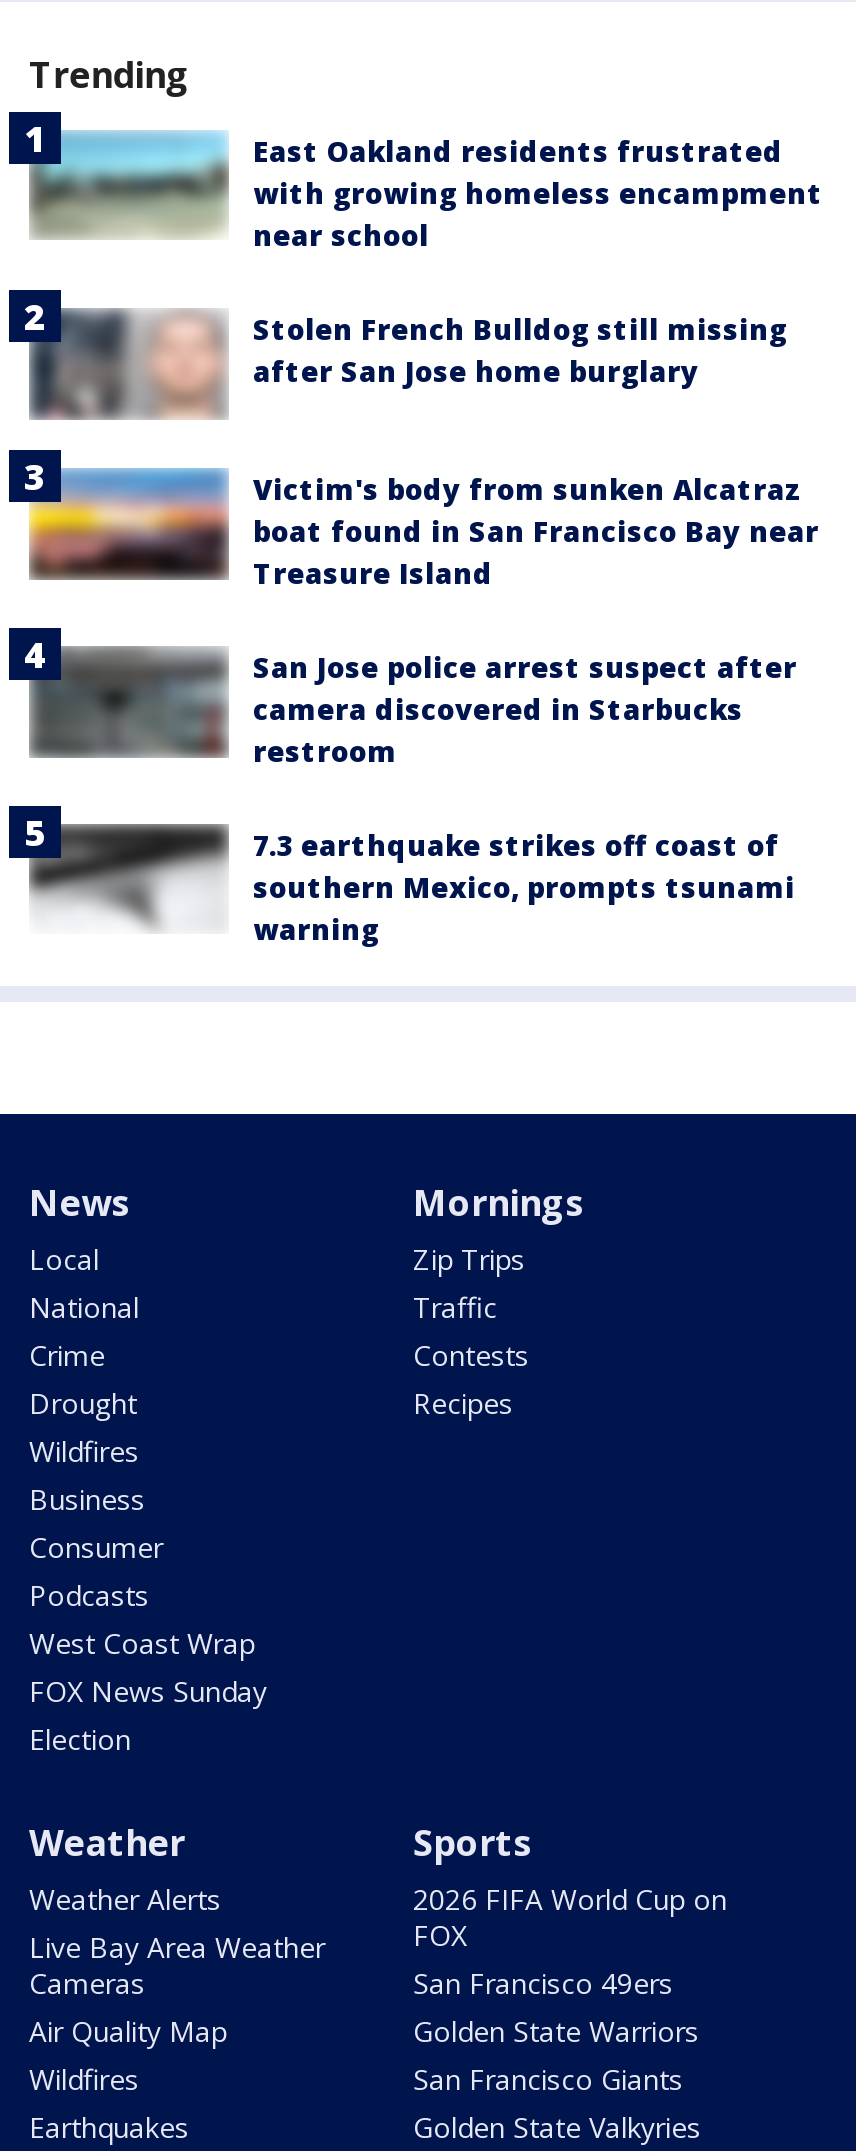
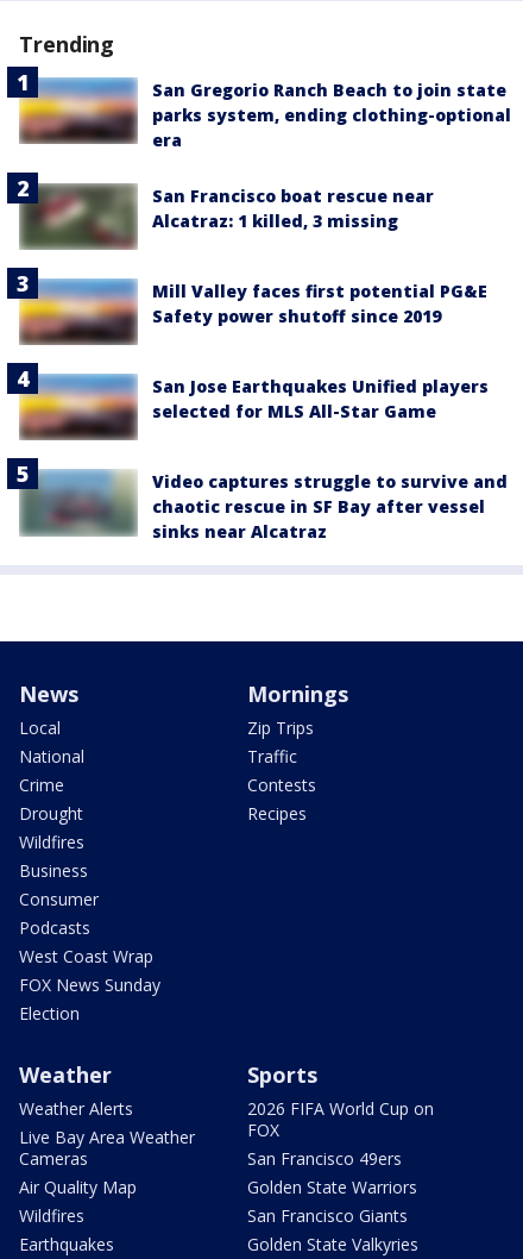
[29,131,823,253] [image] | East Oakland residents frustrated | with growing homeless encampment | near school -> [19,78,511,151] [image] | San Gregorio Ranch Beach to join state | parks system, ending clothing-optional | era
[35,304,787,418] [image] | Stolen French Bulldog still missing | after San Jose home burglary -> [33,183,434,250] [image] | San Francisco boat rescue near | Alcatraz: 1 killed, 3 missing
[253,470,819,592] Victim's body from sunken Alcatraz | boat found in San Francisco Bay near | Treasure Island -> [152,279,487,327] Mill Valley faces first potential PG&E | Safety power shutoff since 2019
[9,610,797,776] [image] | San Jose police arrest suspect after | camera discovered in Starbucks | restroom -> [7,362,489,441] [image] | San Jose Earthquakes Unified players | selected for MLS All-Star Game
[33,824,795,948] [image] | 7.3 earthquake strikes off coast of | southern Mexico, prompts tsunami | warning -> [21,465,508,543] [image] | Video captures struggle to survive and | chaotic rescue in SF Bay after vessel | sinks near Alcatraz

